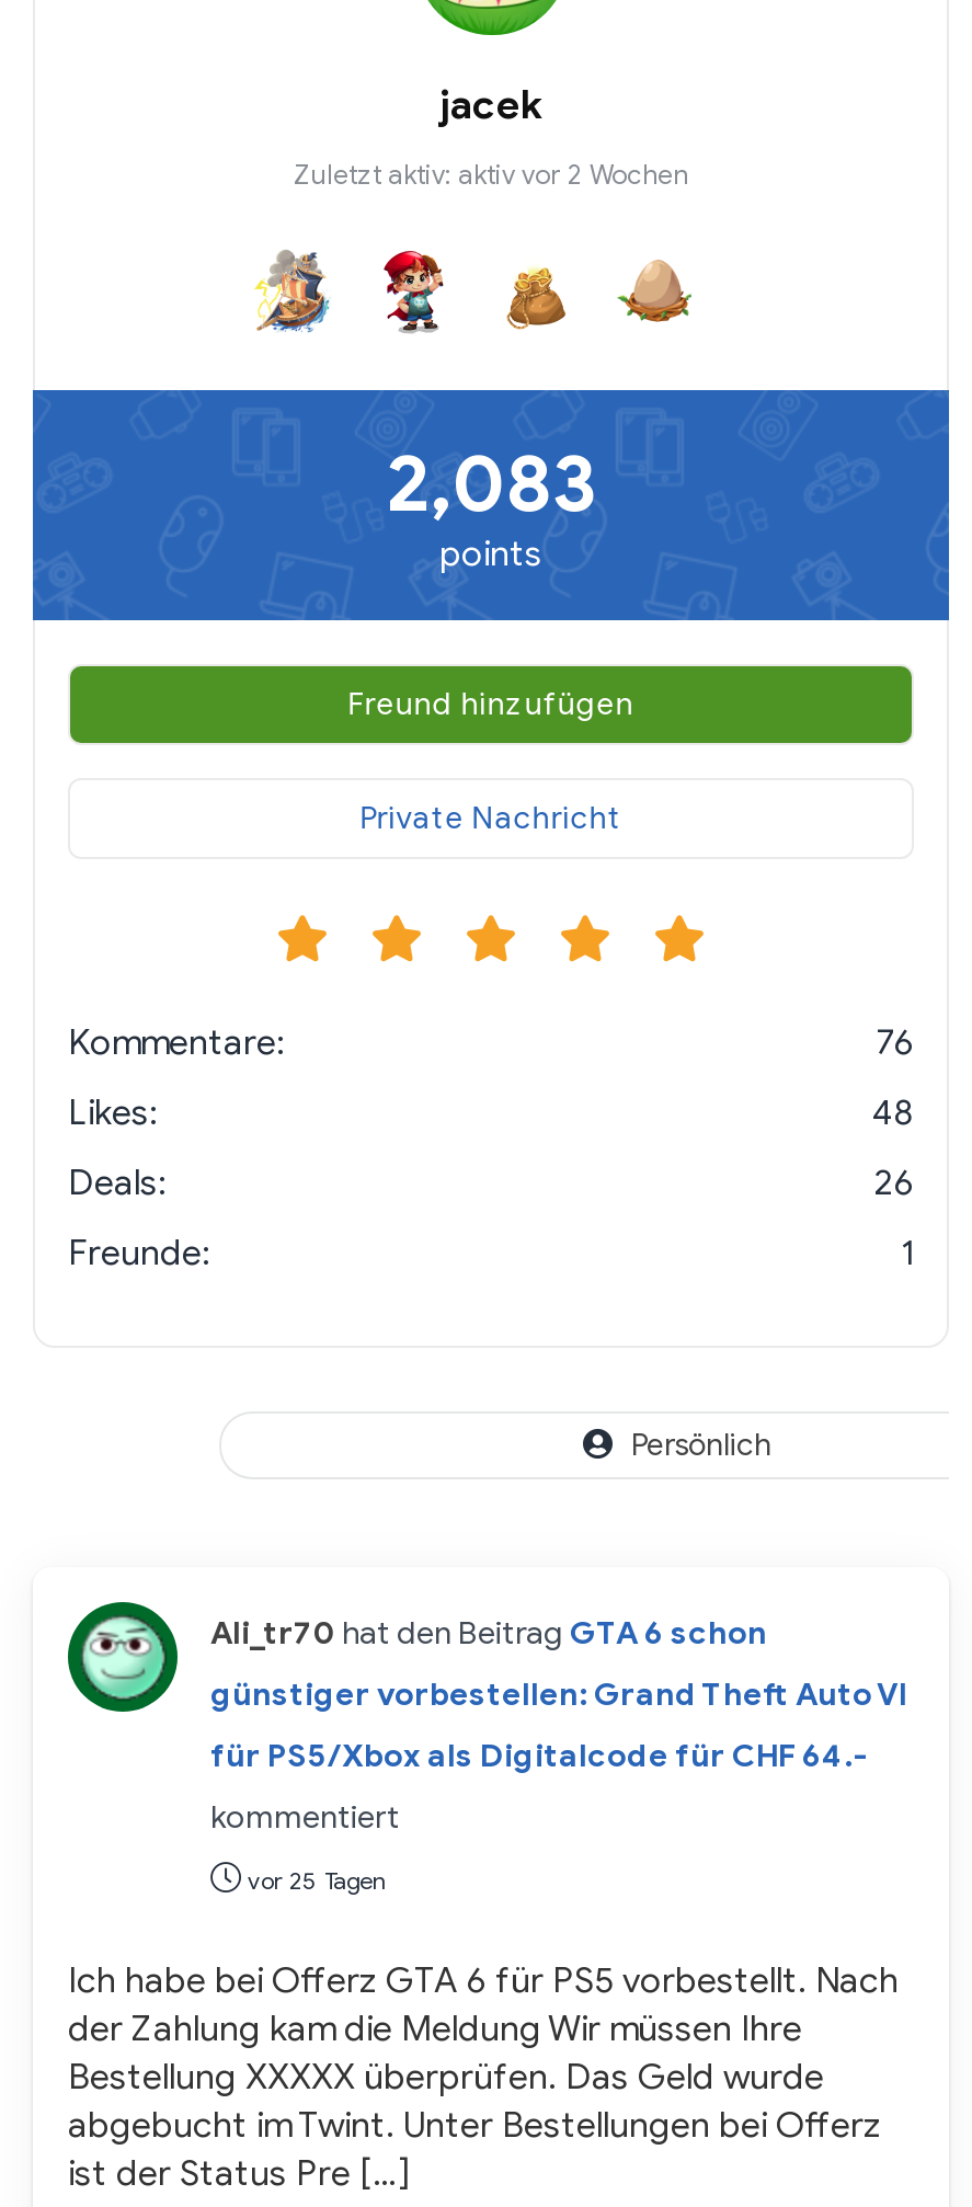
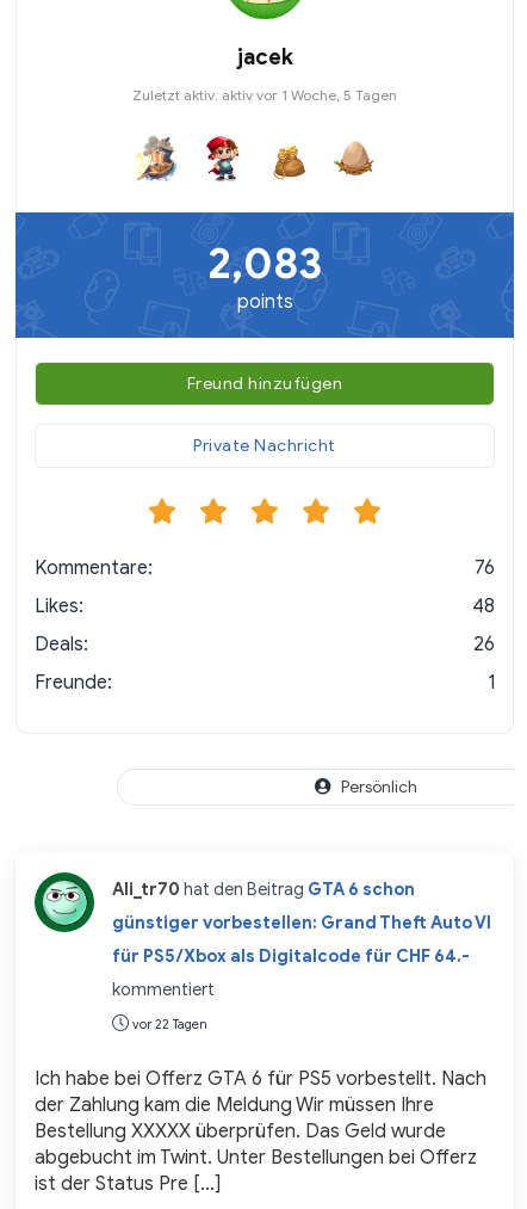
[294,158,688,191] Zuletzt aktiv: aktiv vor 2 Wochen -> [132,86,397,104] Zuletzt aktiv: aktiv vor 1 Woche, 5 Tagen
[248,1867,388,1896] vor 25 Tagen -> [132,1017,207,1032] vor 22 Tagen

